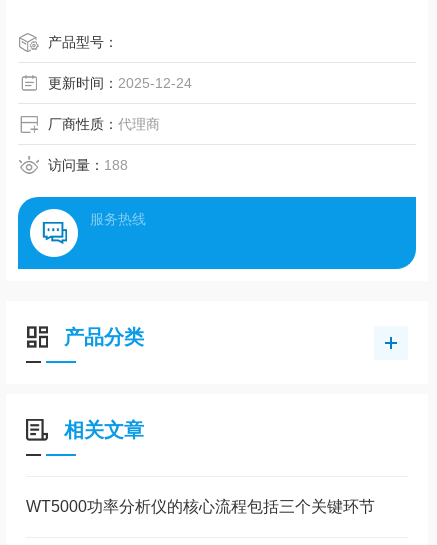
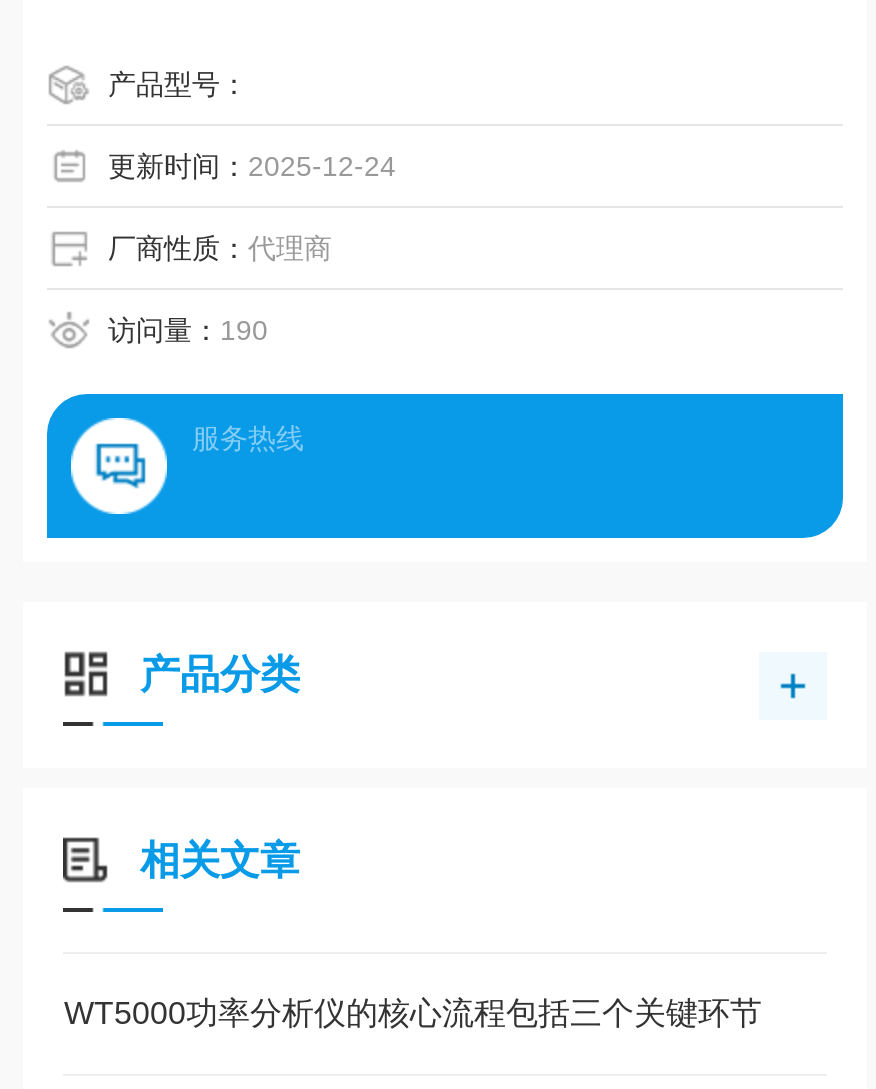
[48,157,128,173] 访问量：188 -> [108,314,268,346] 访问量：190

